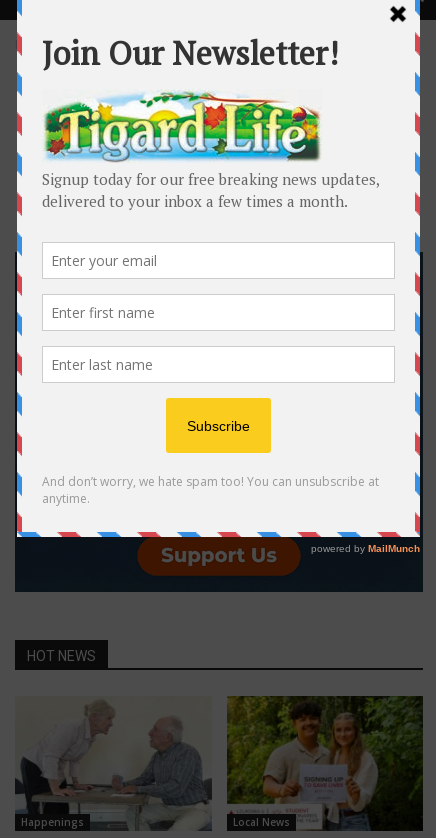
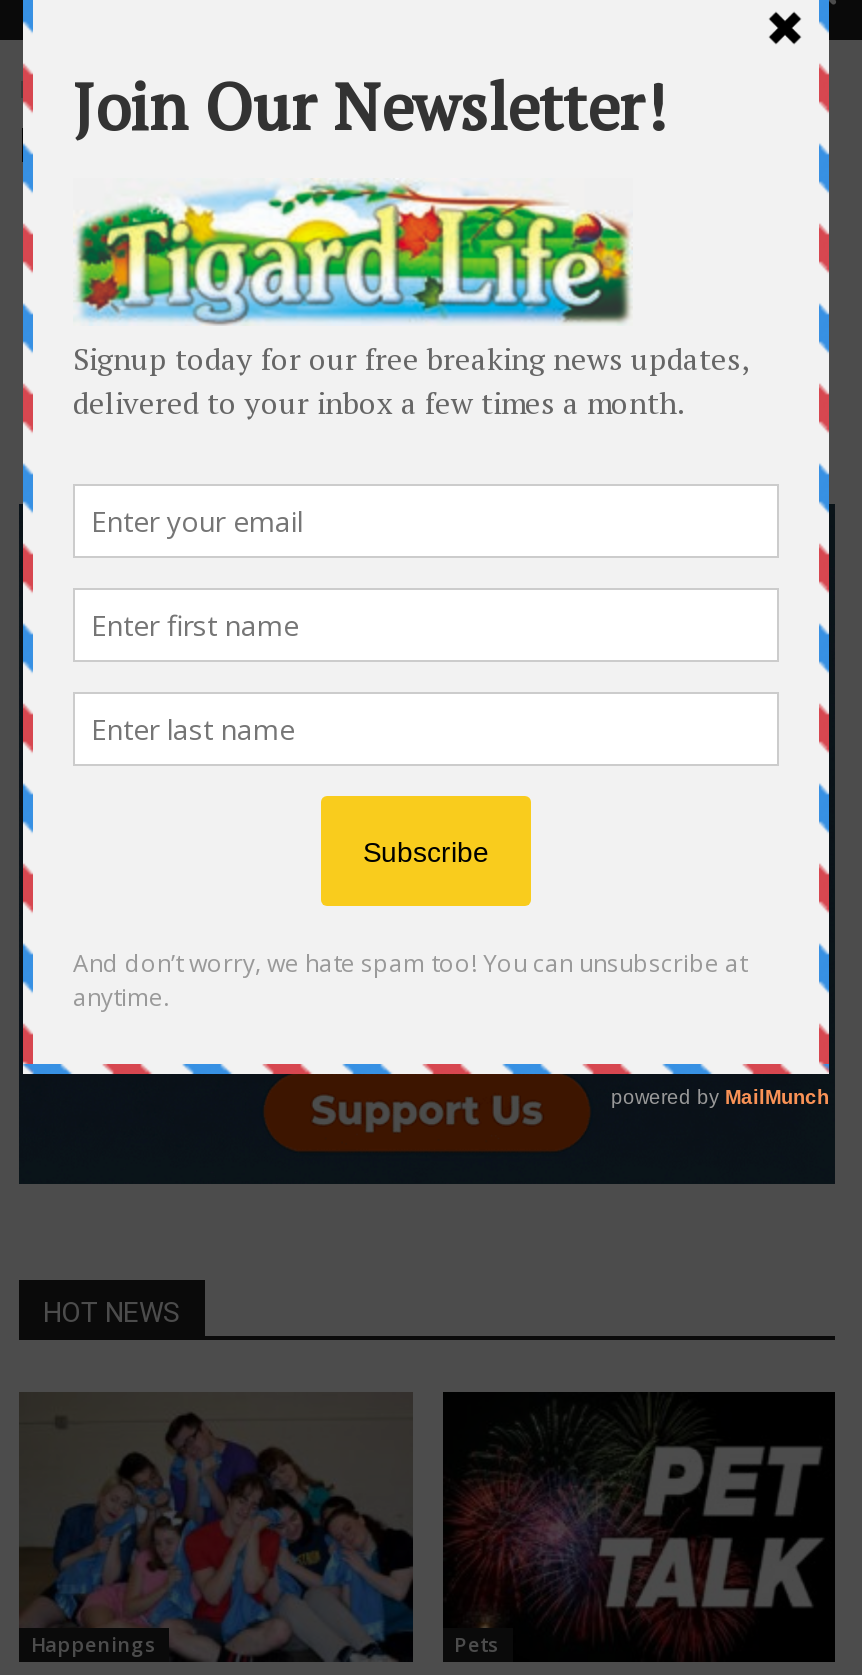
[228,697,421,830] [image] | Local News -> [443,1392,833,1662] [image] | Pets
[16,708,211,830] [image] -> [19,1414,413,1662] [image]

